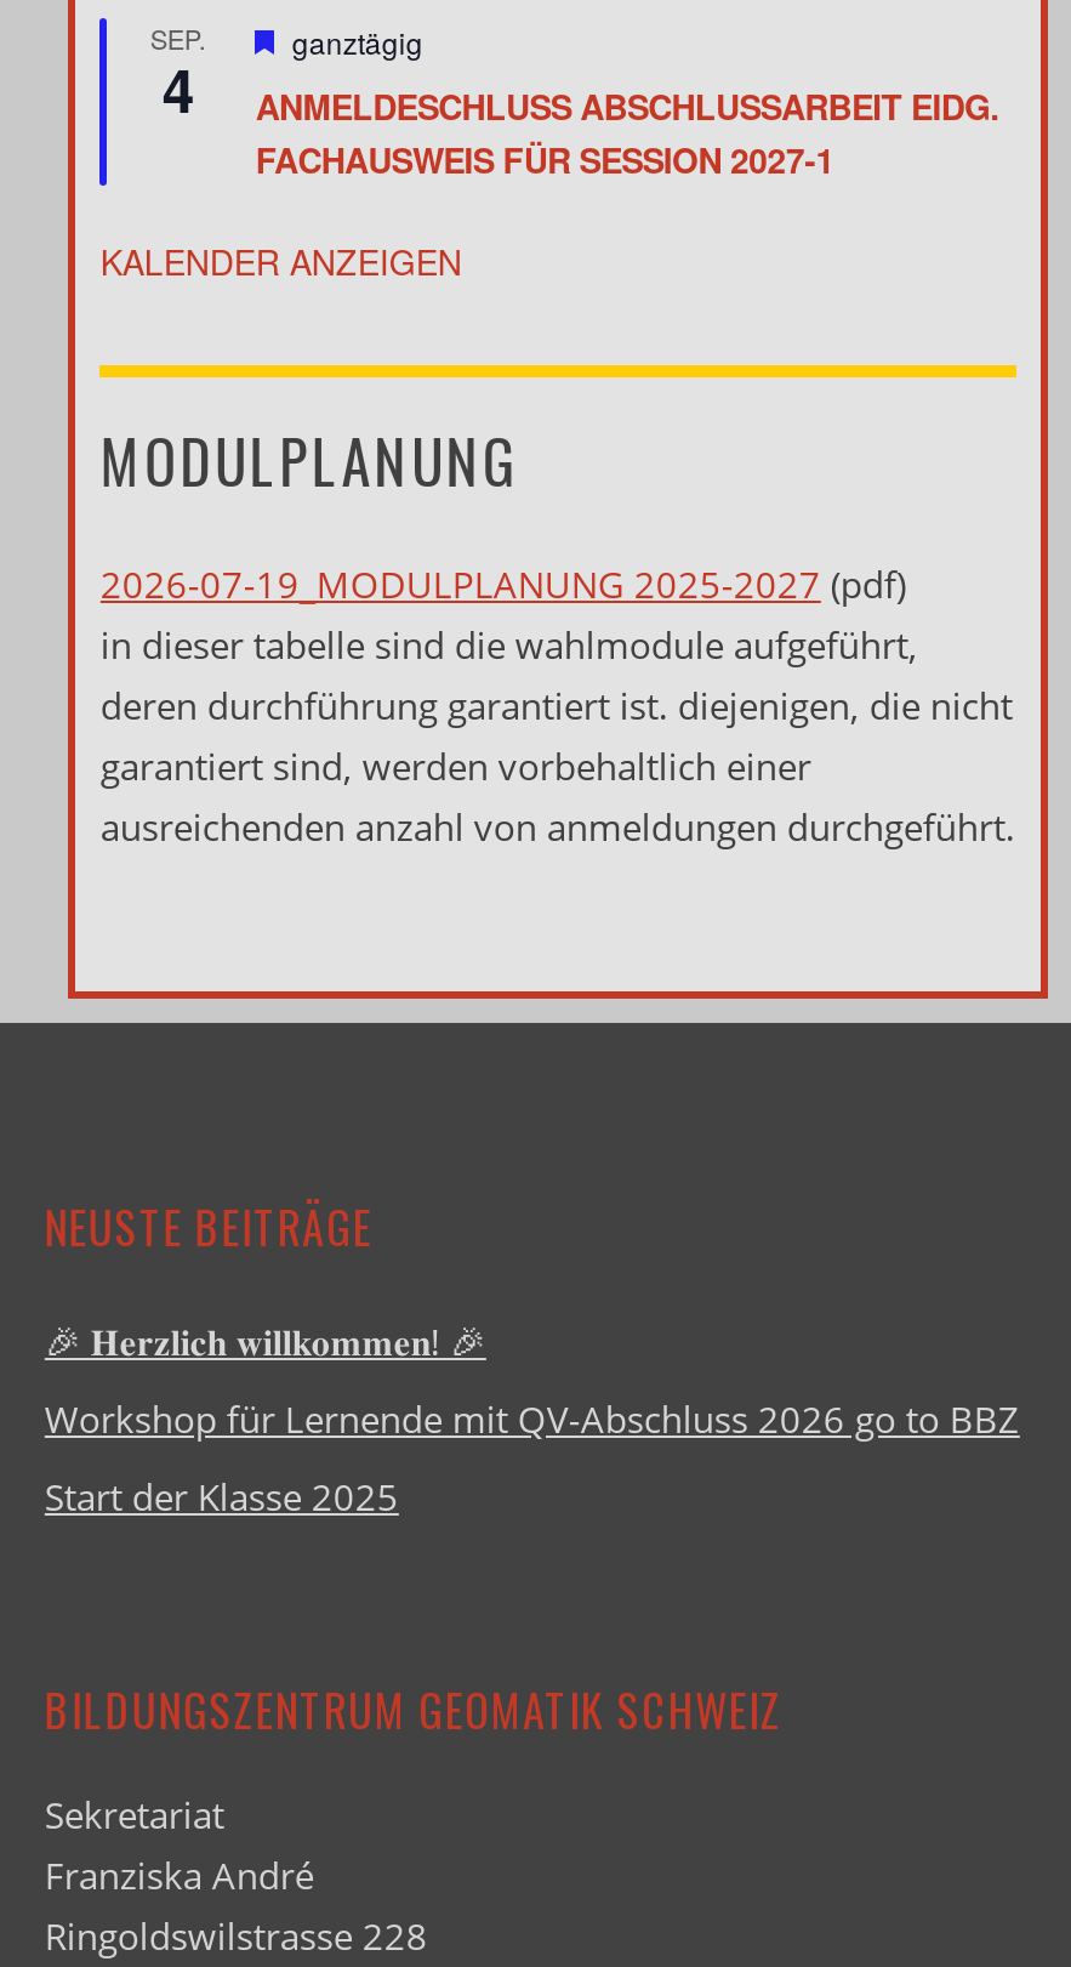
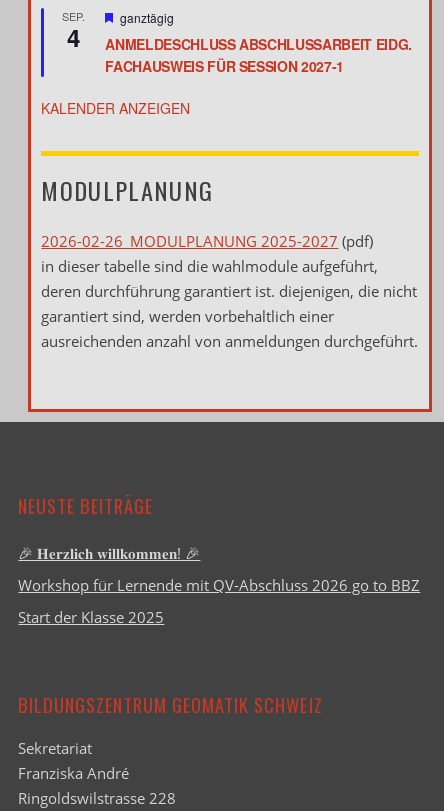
[100,558,906,607] 2026-07-19_MODULPLANUNG 2025-2027 (pdf) -> [41,230,373,250] 2026-02-26_MODULPLANUNG 2025-2027 (pdf)

